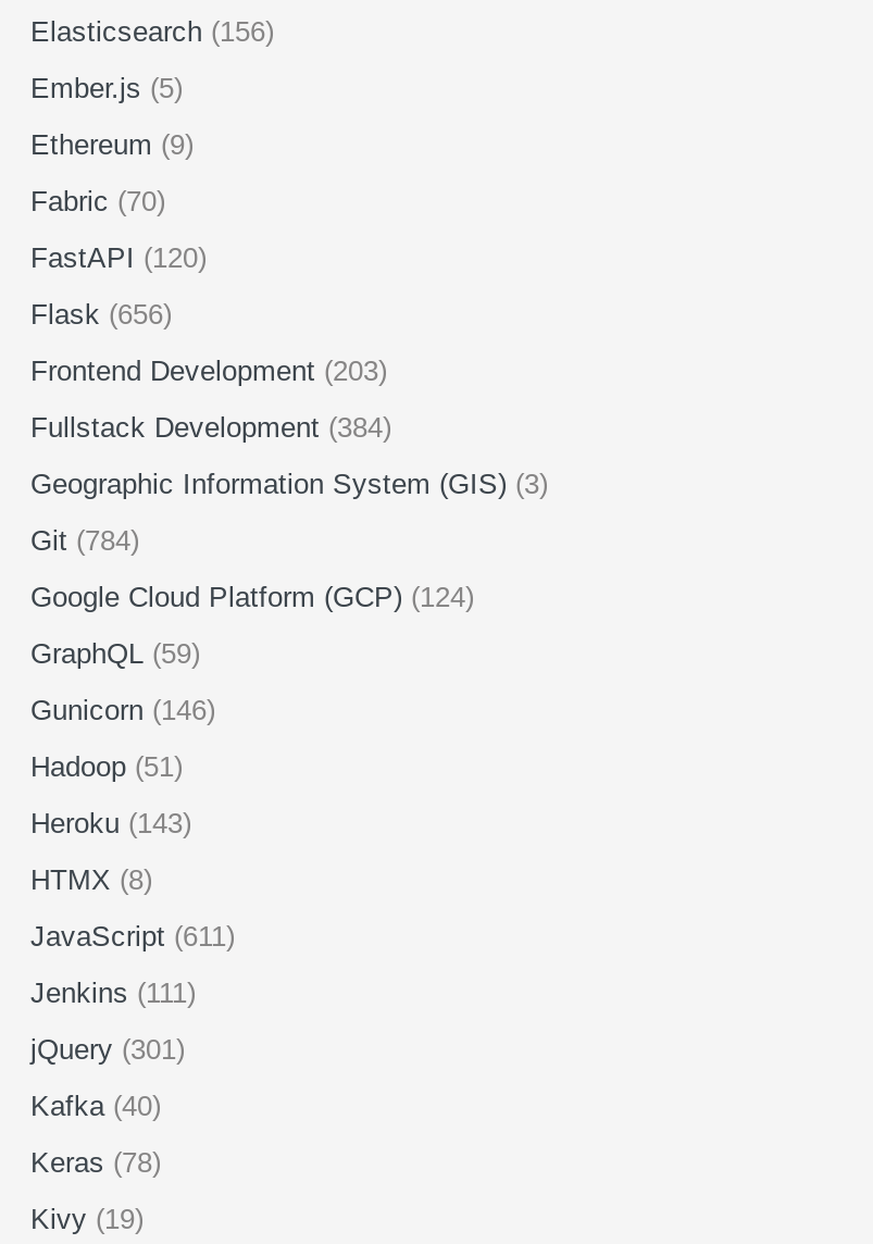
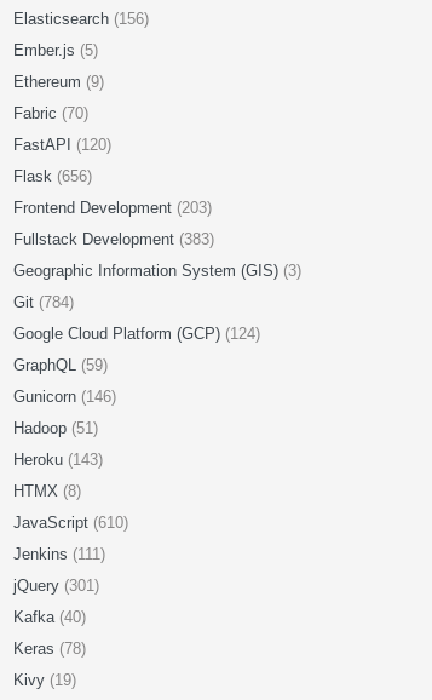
[30,411,391,444] Fullstack Development (384) -> [13,230,214,248] Fullstack Development (383)
[30,920,235,953] JavaScript (611) -> [13,513,128,532] JavaScript (610)

